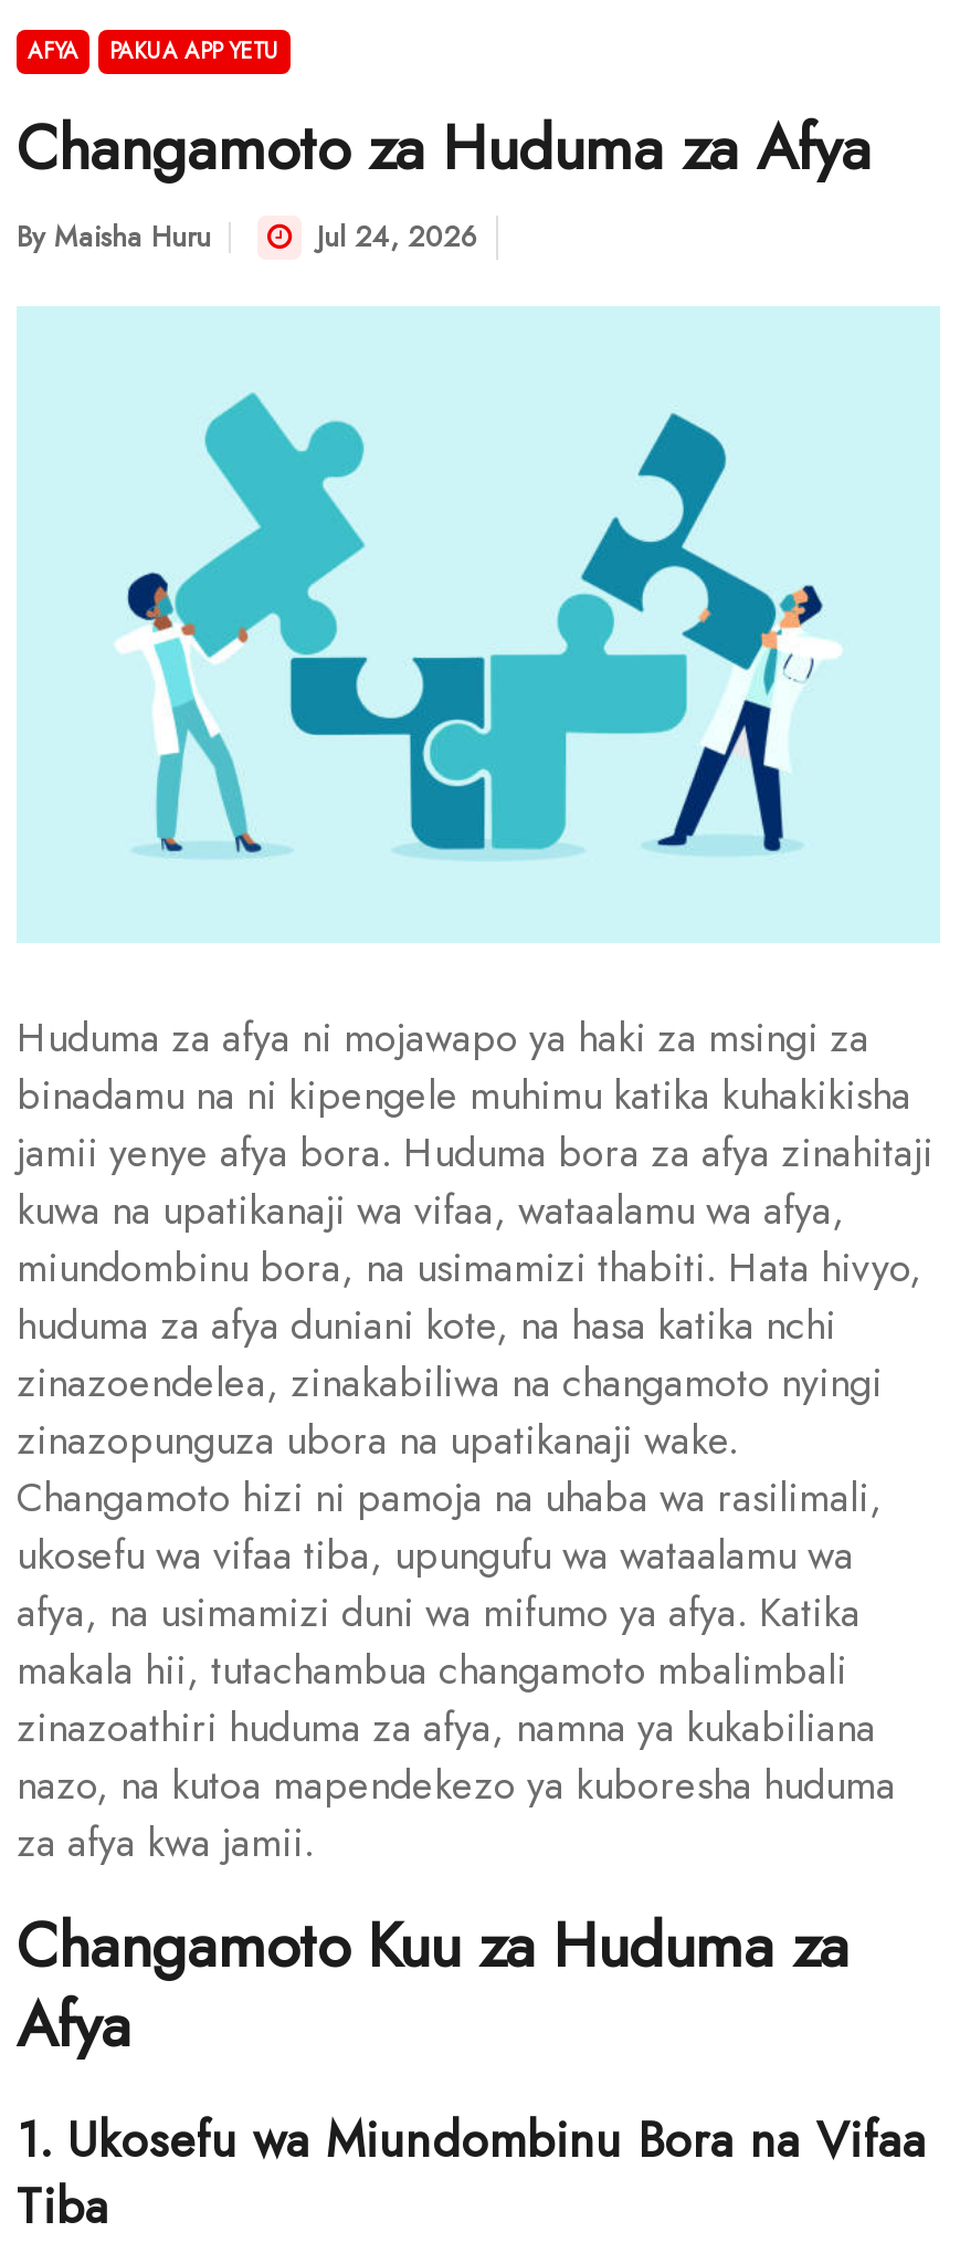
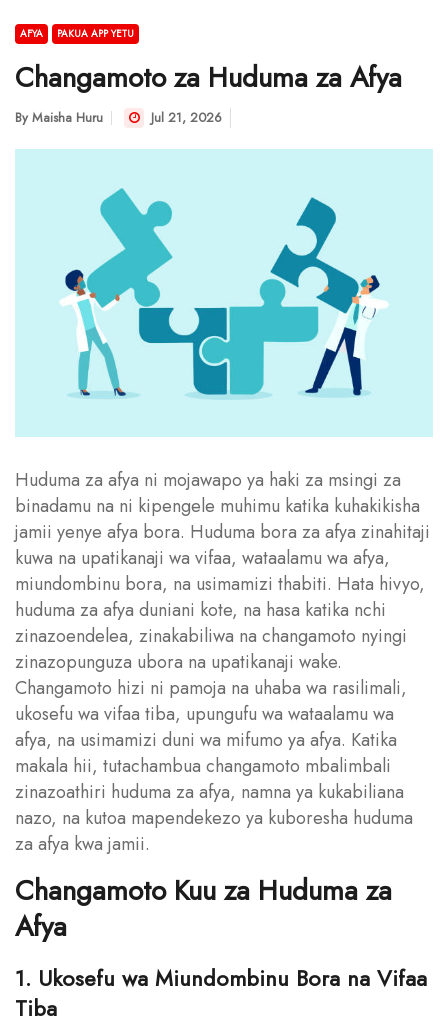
[308,216,478,258] Jul 24, 2026 -> [147,108,222,127] Jul 21, 2026

